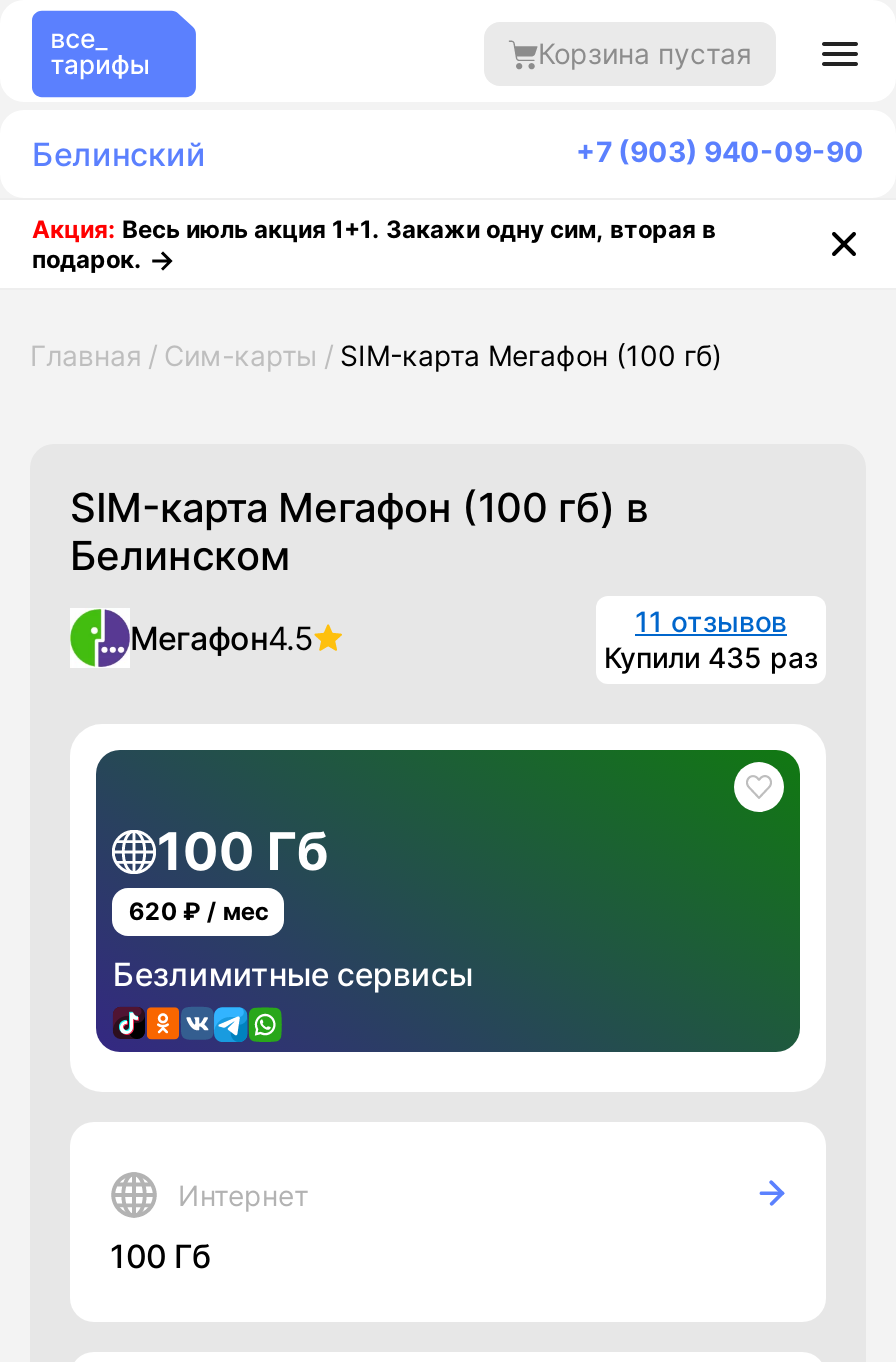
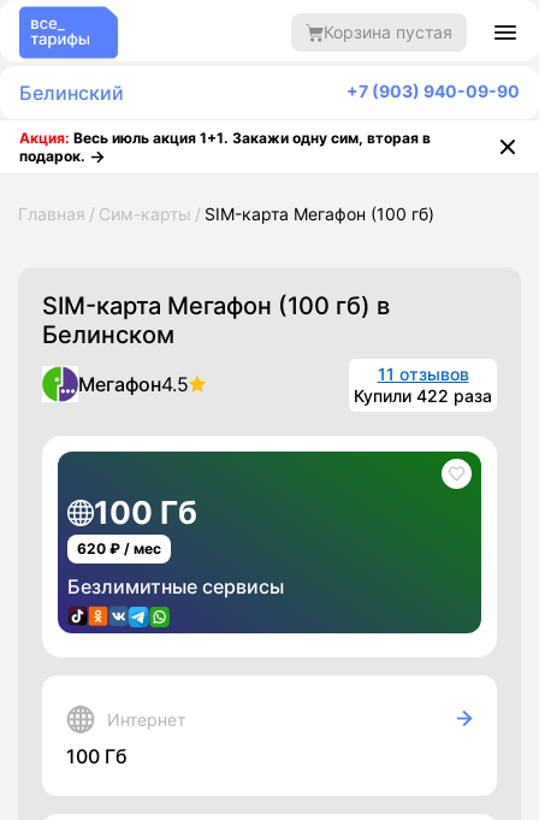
[604,640,818,674] Купили 435 раз -> [354,385,492,406] Купили 422 раза

